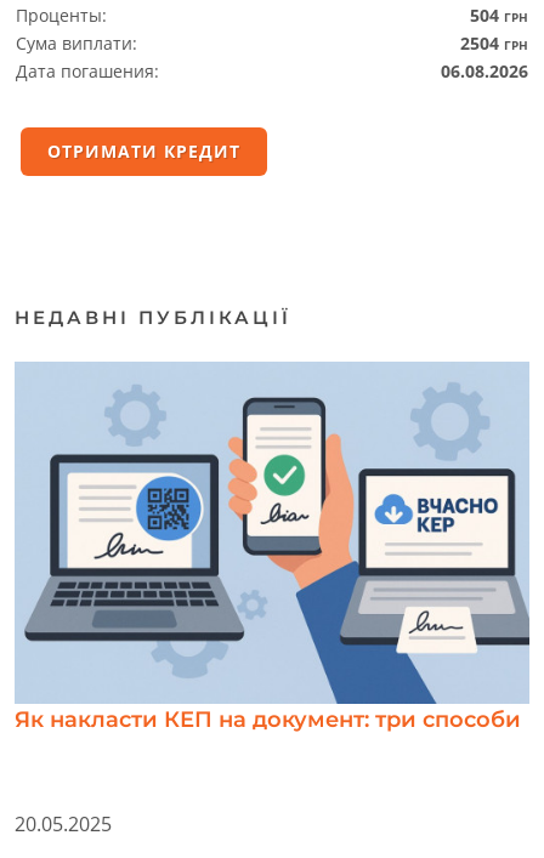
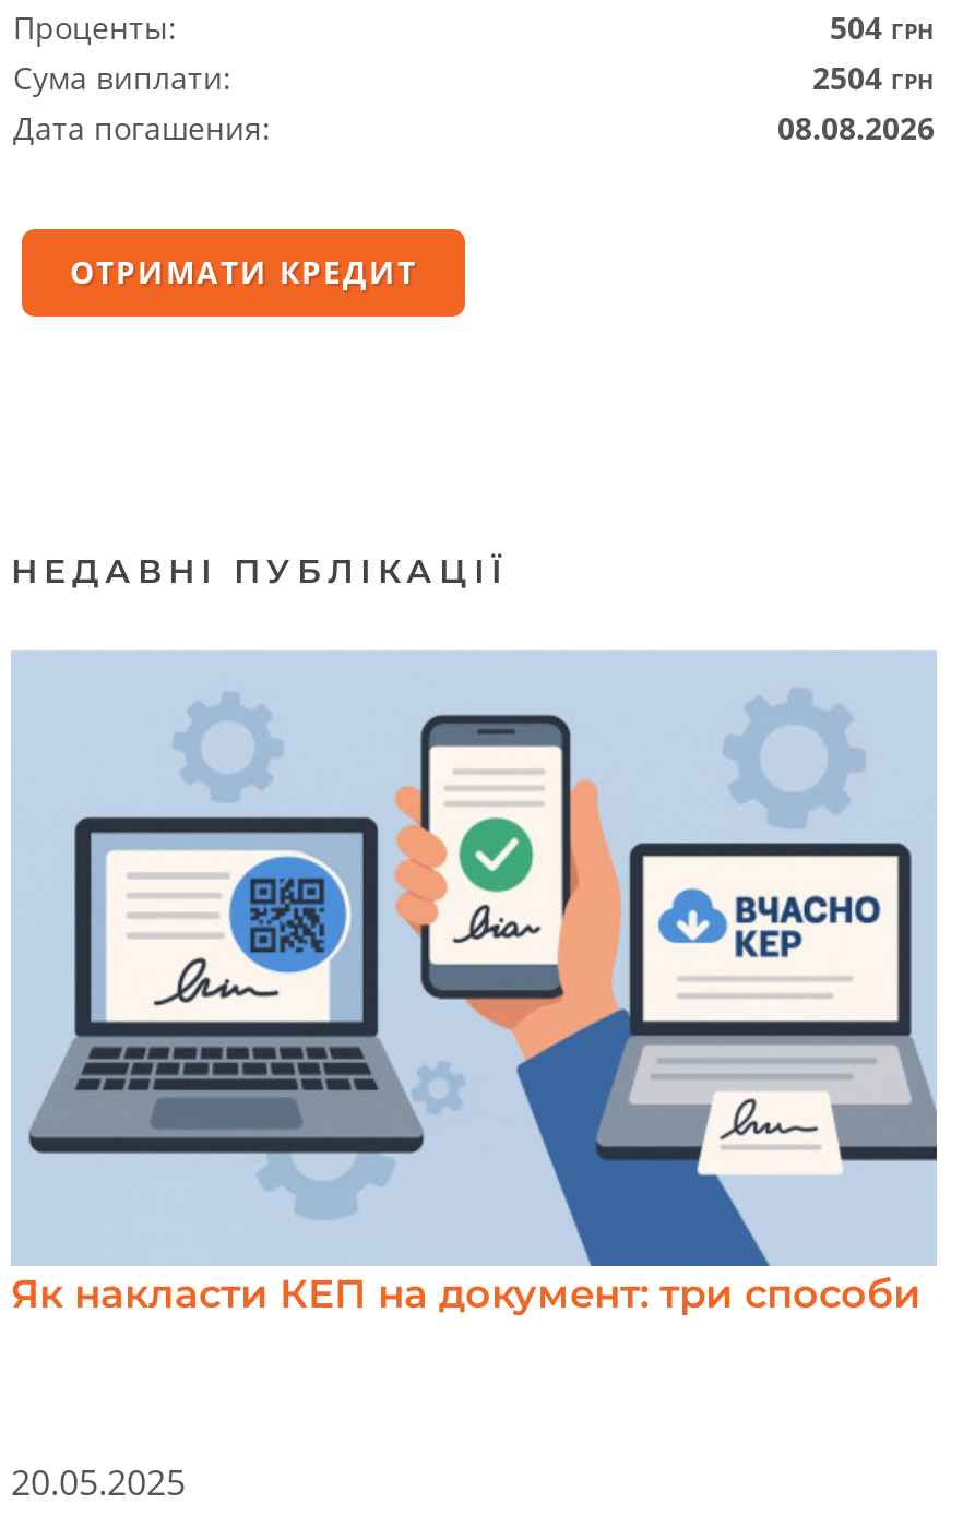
[441,60,528,83] 06.08.2026 -> [777,107,935,149] 08.08.2026

